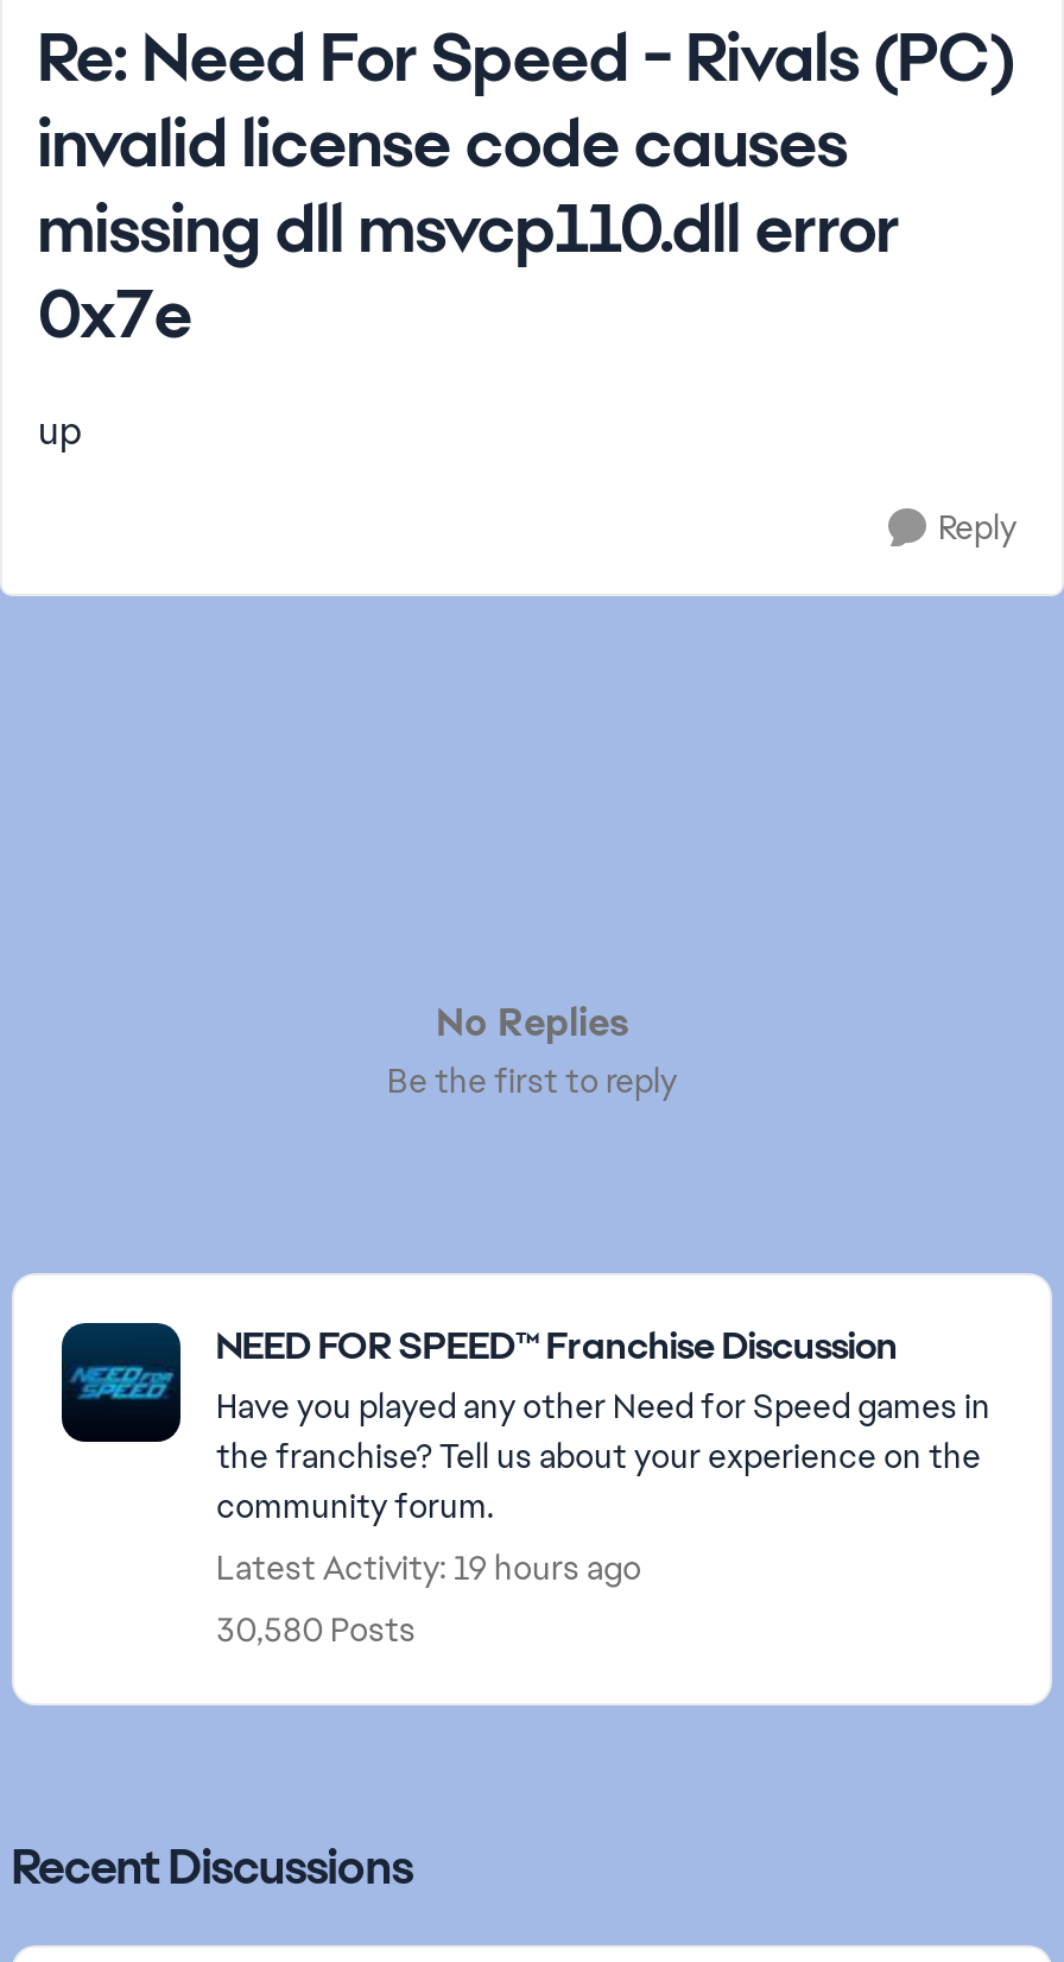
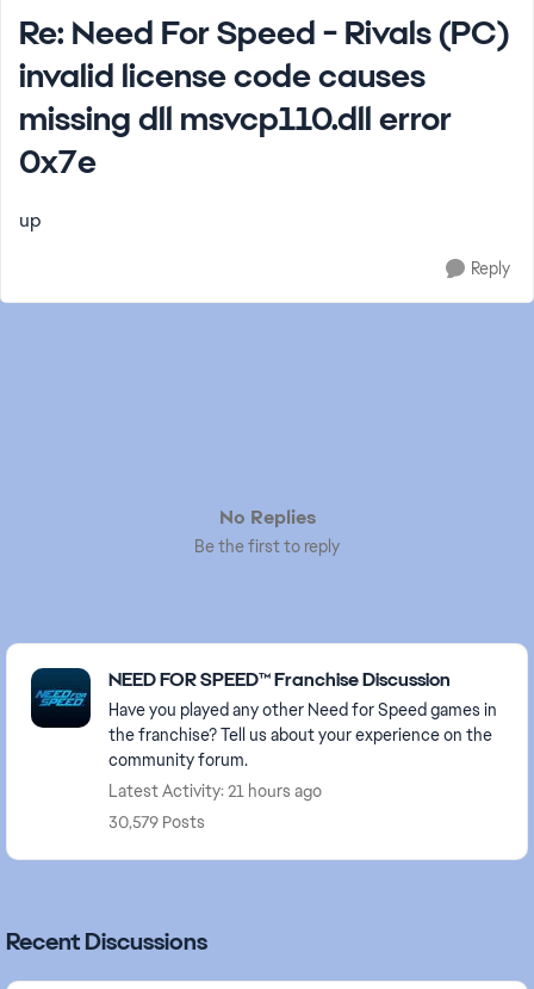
[216,1546,641,1589] Latest Activity: 19 hours ago -> [108,780,322,802] Latest Activity: 21 hours ago
[216,1608,416,1651] 30,580 Posts -> [108,811,205,833] 30,579 Posts

